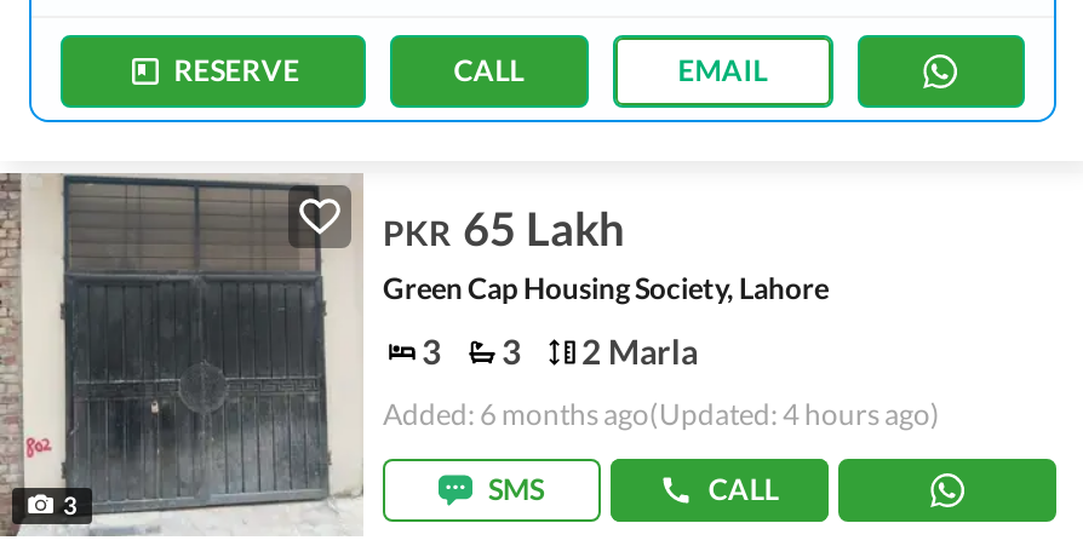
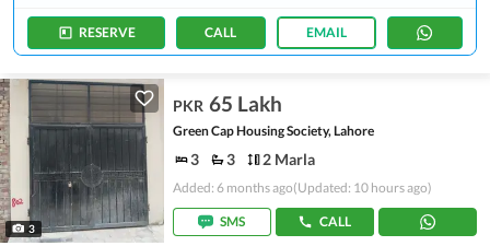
[383,395,940,432] Added: 6 months ago(Updated: 4 hours ago) -> [173,179,432,195] Added: 6 months ago(Updated: 10 hours ago)

